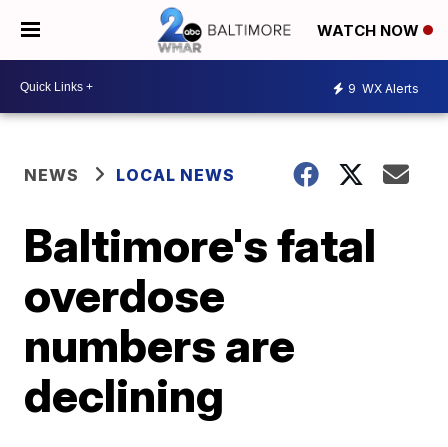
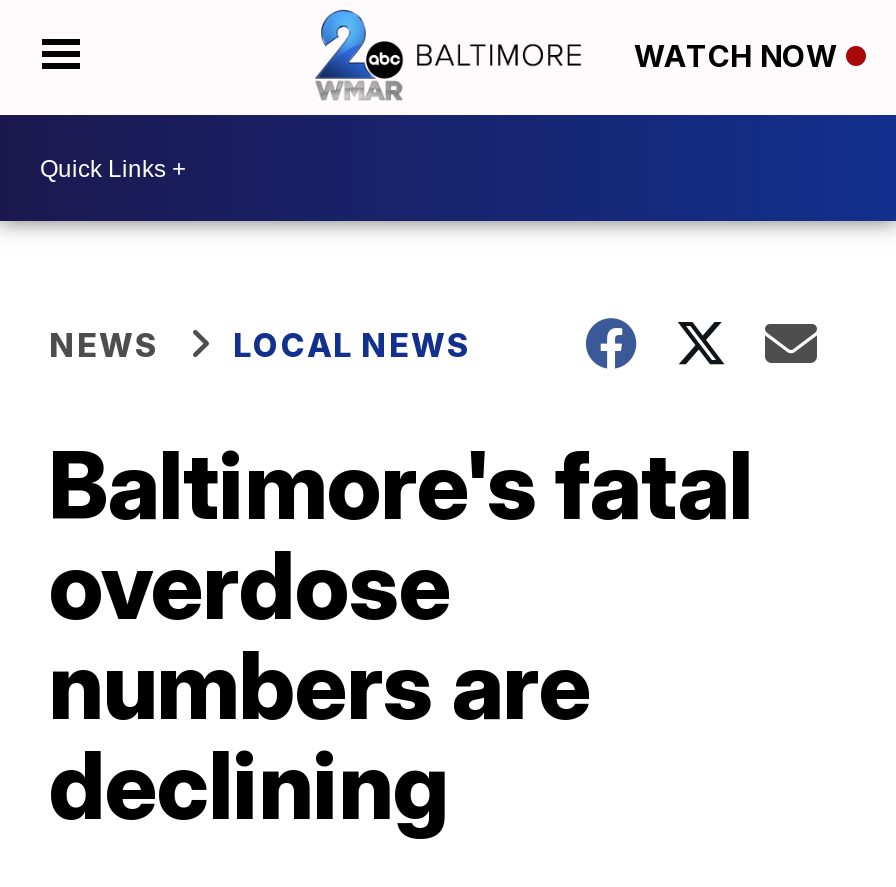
[348,80,419,95] 9 WX Alerts -> none

